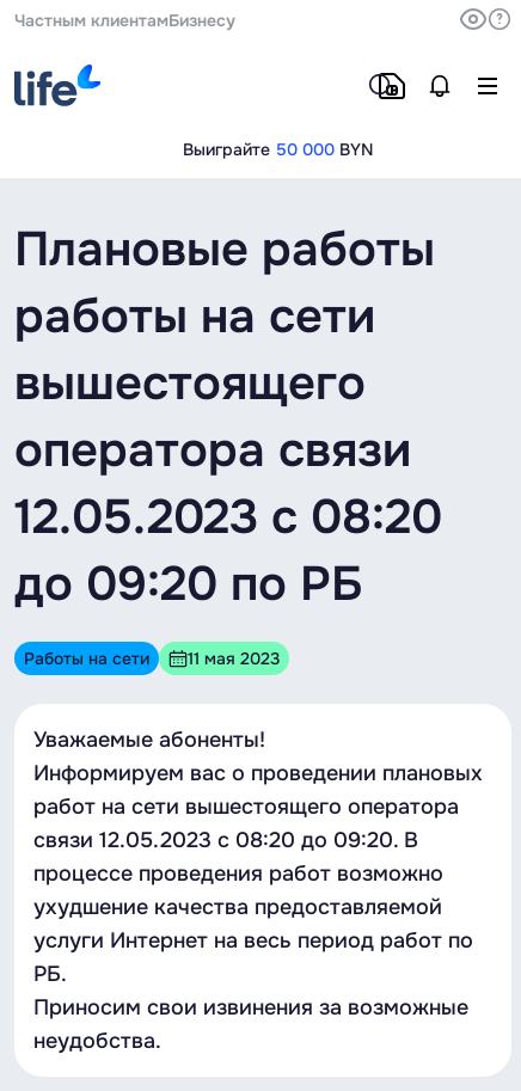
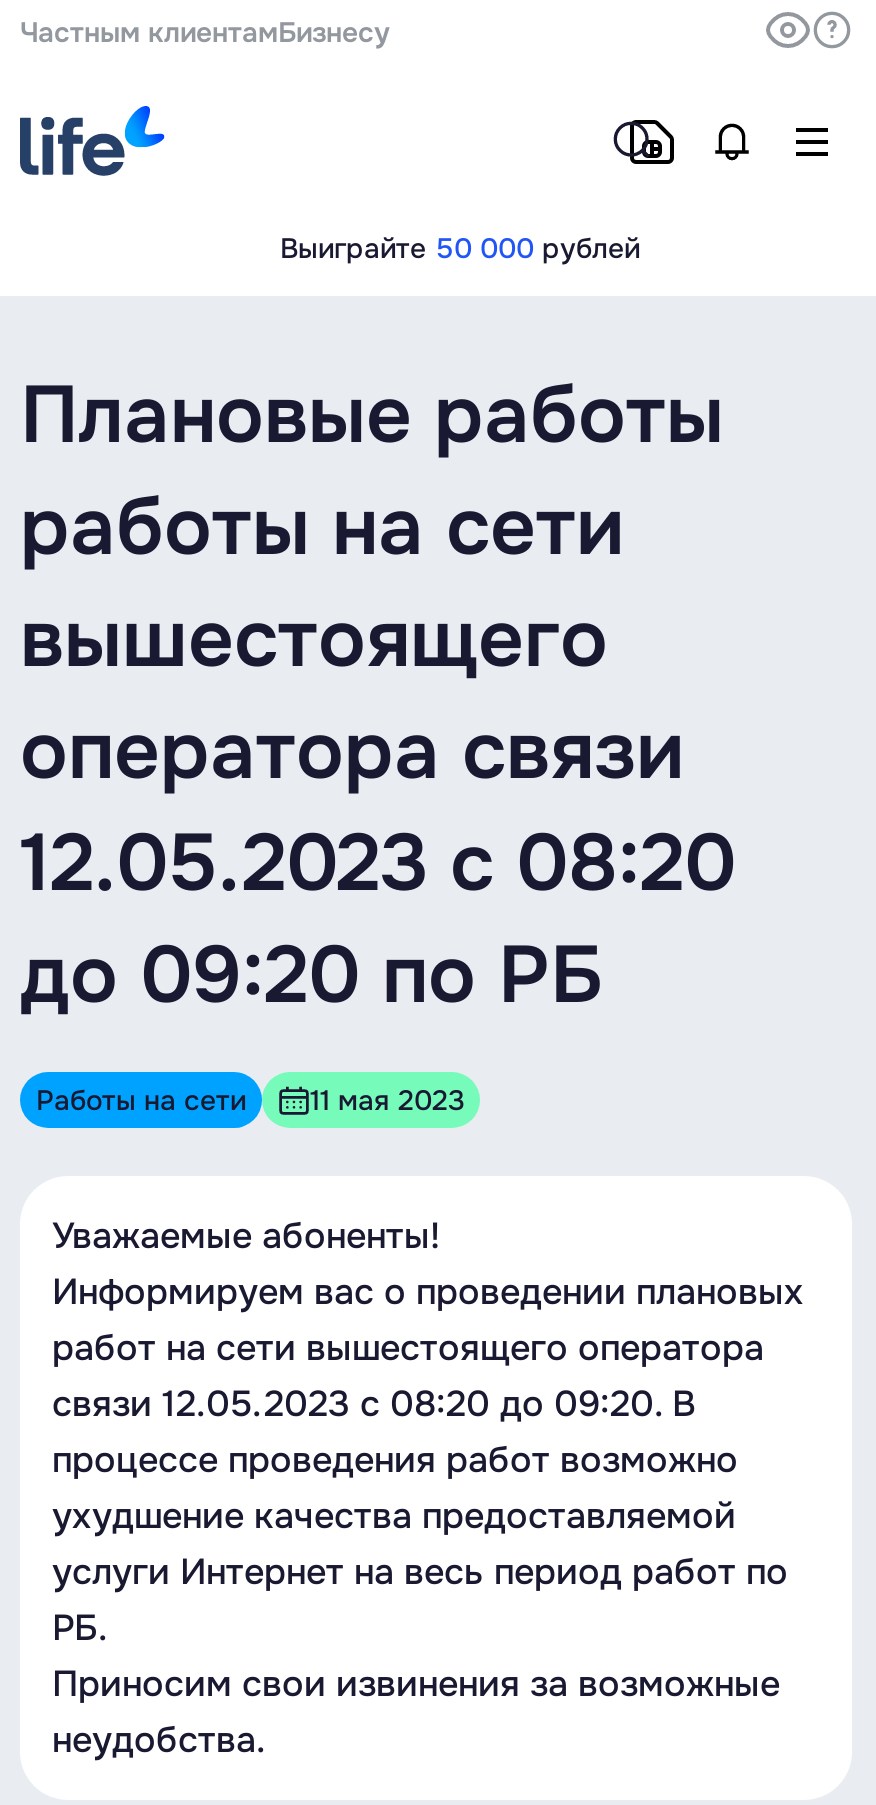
[182,139,372,160] Выиграйте 50 000 BYN -> [280,230,640,266] Выиграйте 50 000 рублей

